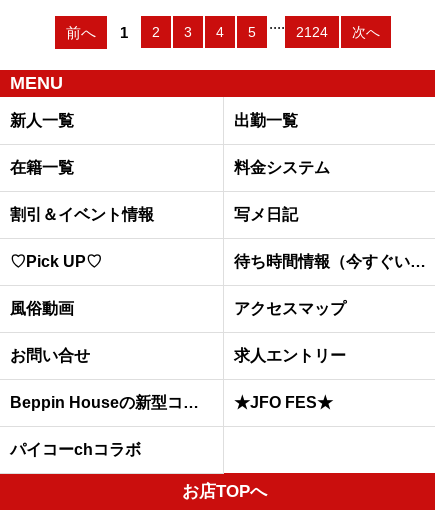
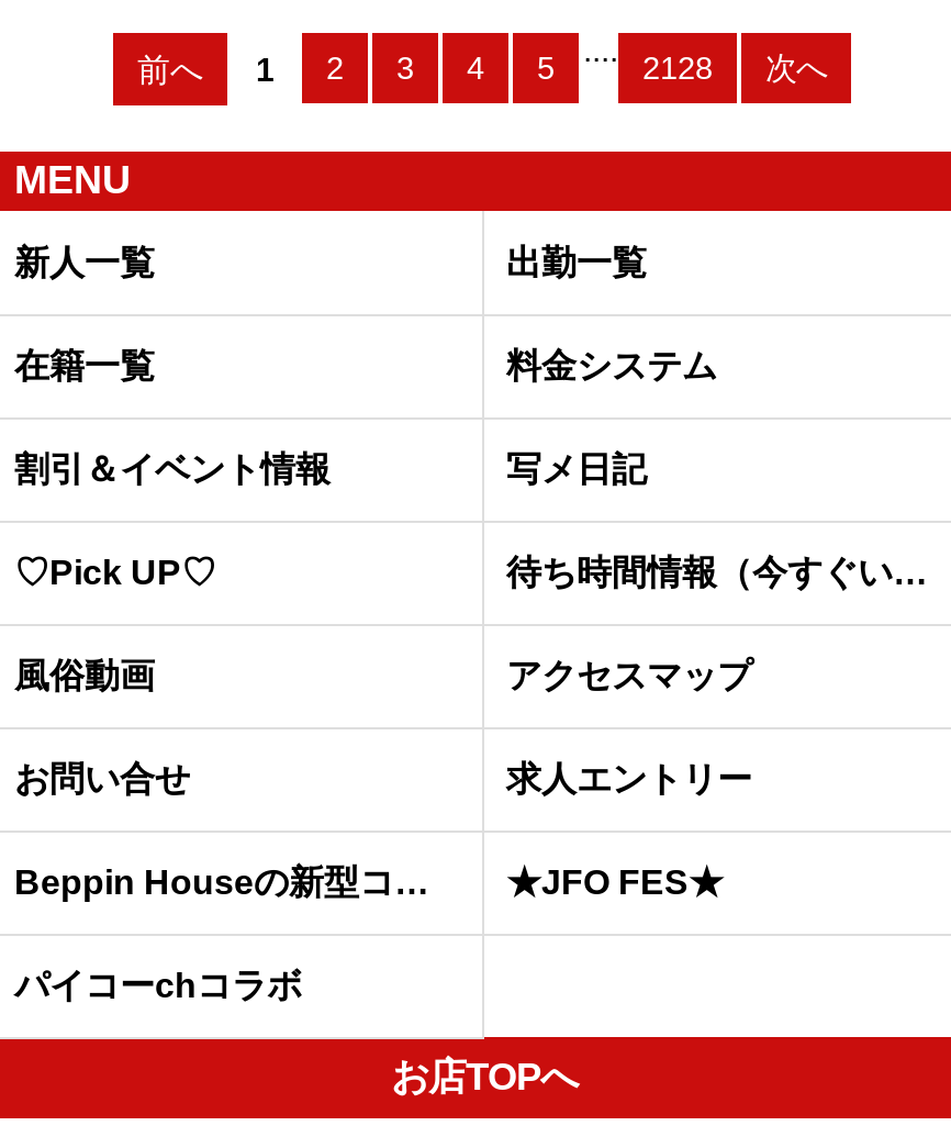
[296,24,380,40] 2124 次へ -> [642,50,827,85] 2128 次へ

